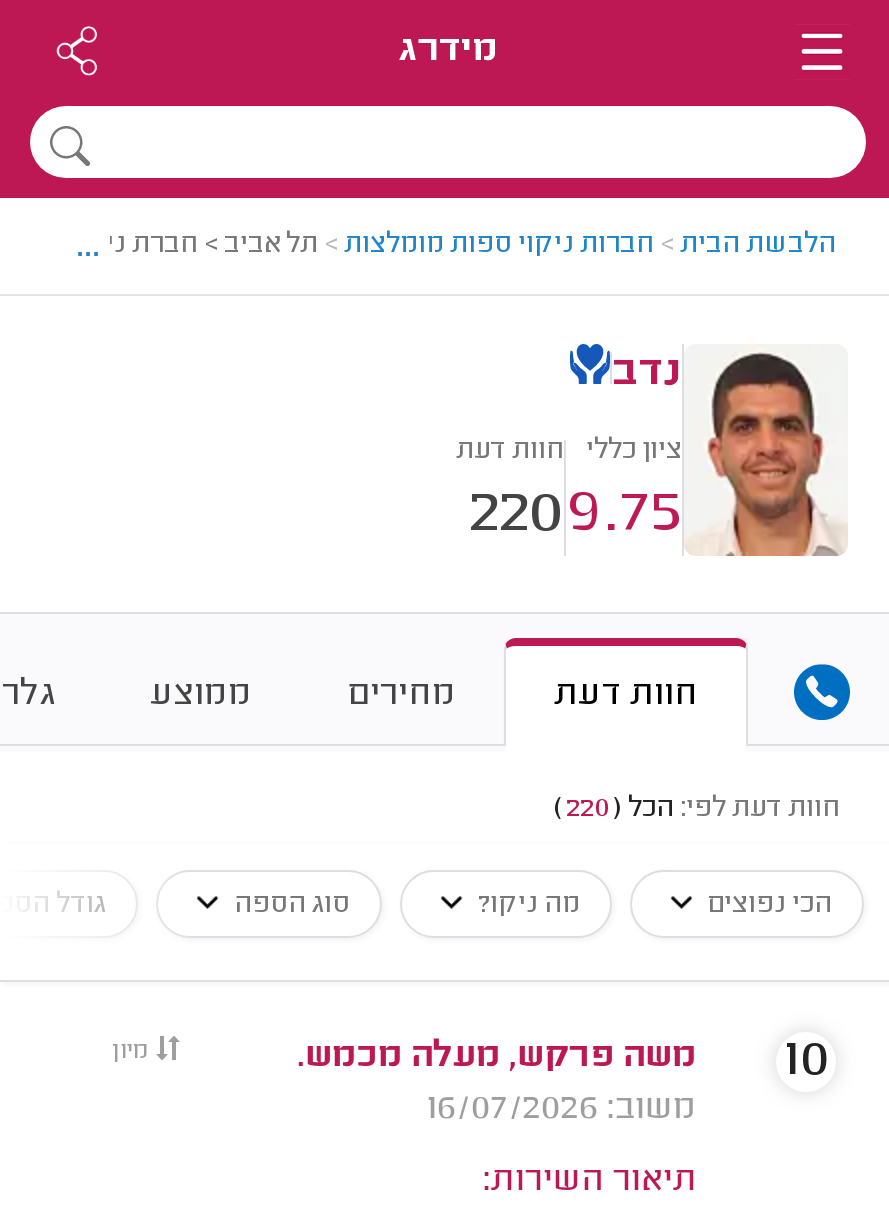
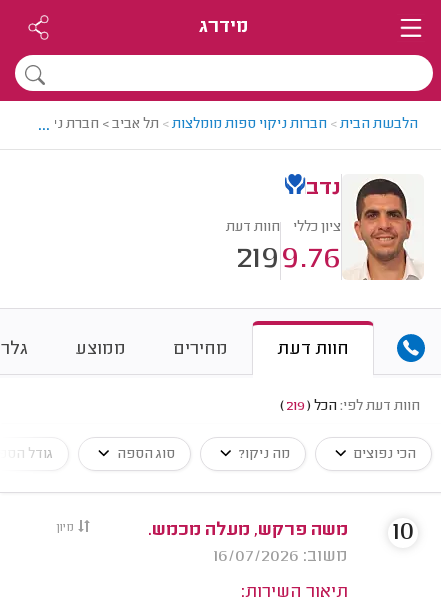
[468,480,564,552] 220 -> [237,242,280,278] 219
[566,480,682,552] 9.75 -> [281,242,341,278] 9.76
[554,794,840,826] חוות דעת לפי: הכל (220) -> [280,399,420,415] חוות דעת לפי: הכל (219)

